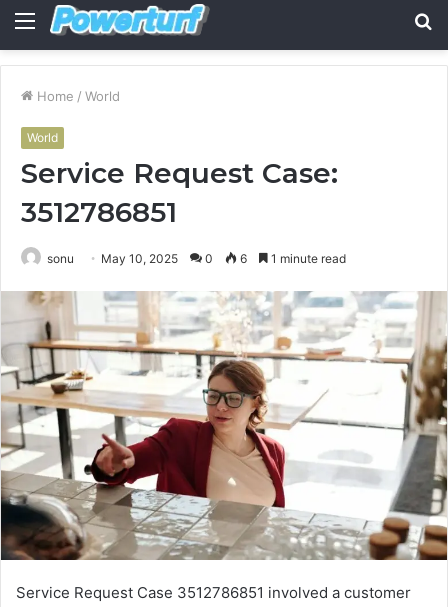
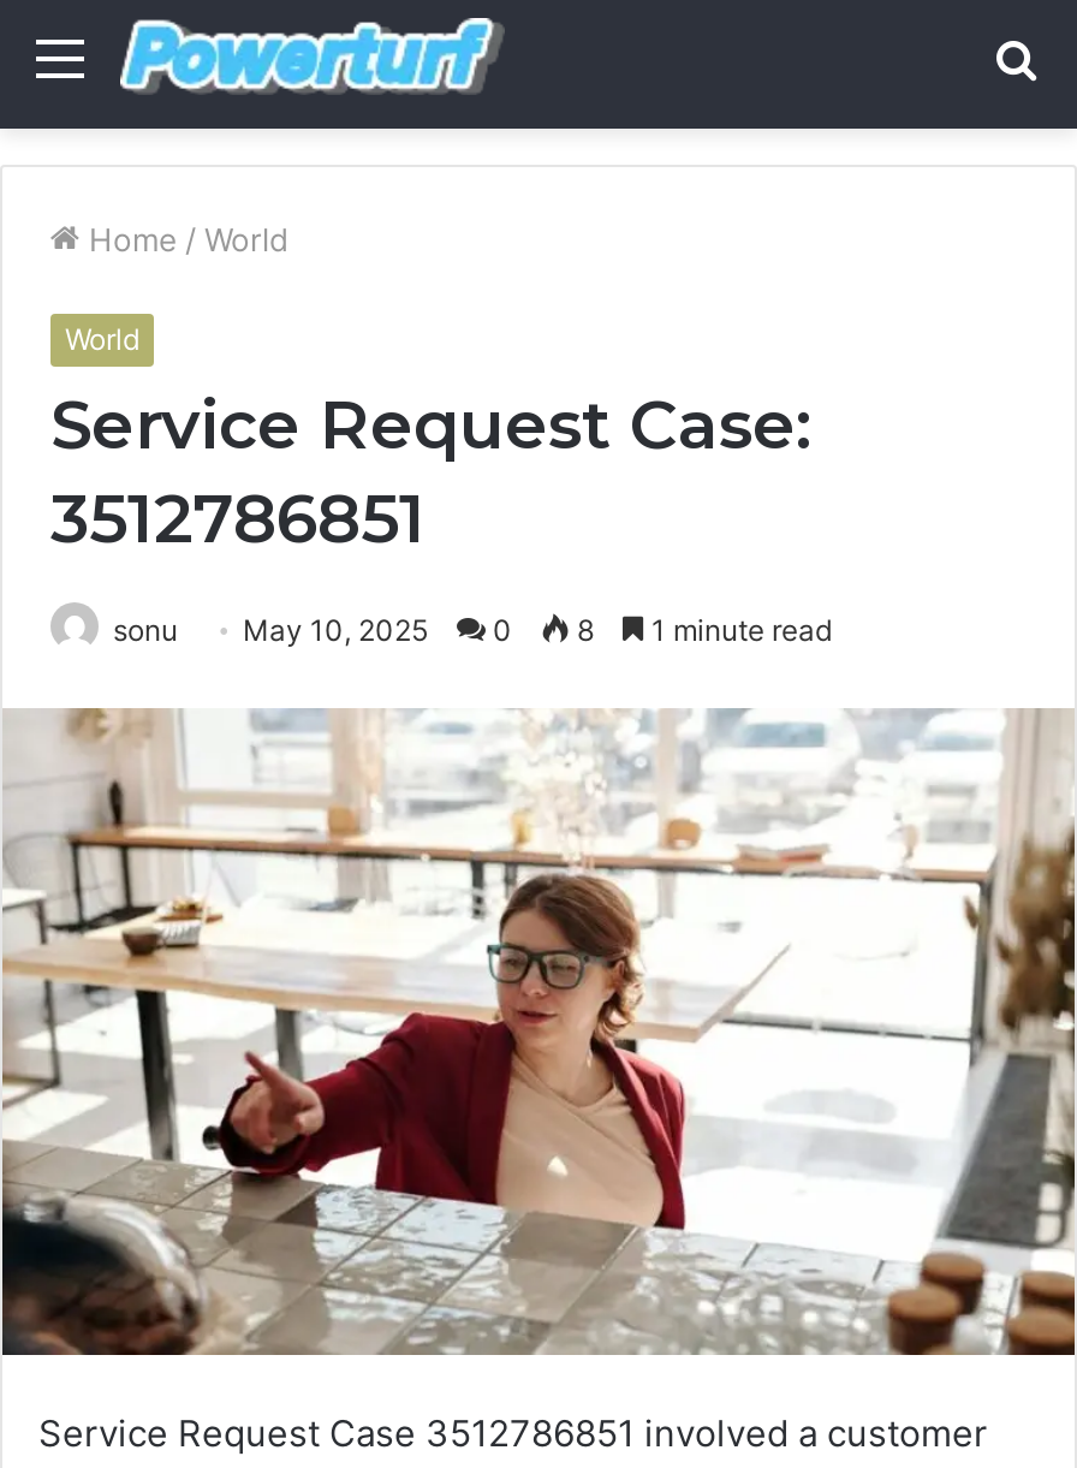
[47,251,346,266] sonu May 10, 2025 0 6 1 minute read -> [113,611,832,648] sonu May 10, 2025 0 8 1 minute read

